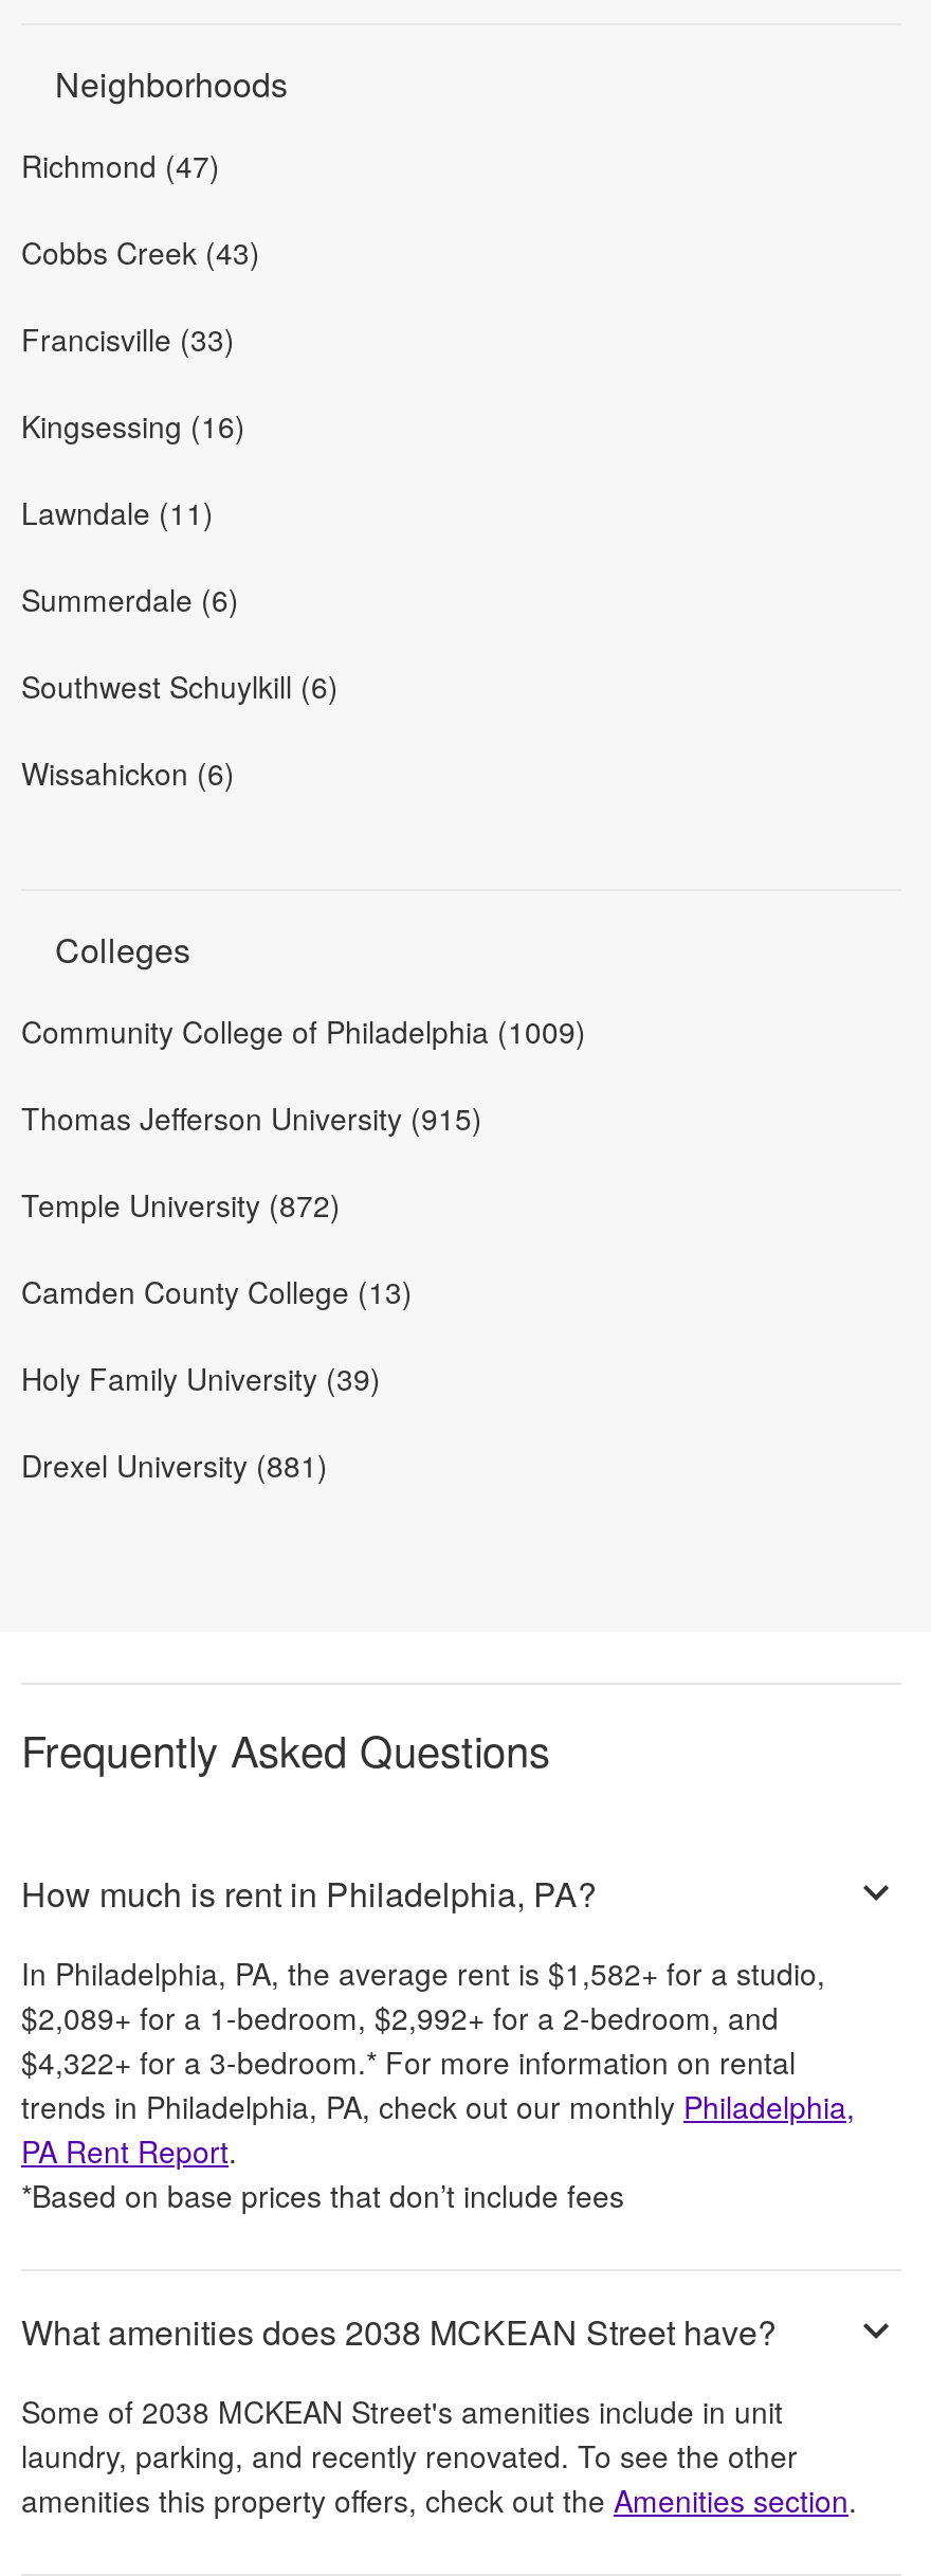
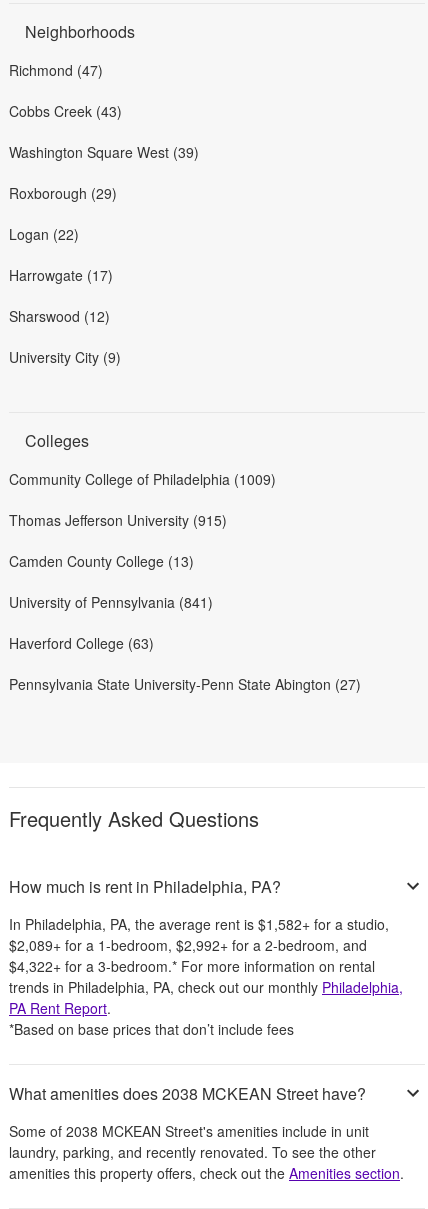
[21,318,235,360] Francisville (33) -> [9,142,199,162] Washington Square West (39)
[21,405,245,447] Kingsessing (16) -> [9,183,117,203] Roxborough (29)
[21,491,214,534] Lawndale (11) -> [9,224,79,244] Logan (22)
[21,578,239,621] Summerdale (6) -> [9,265,113,285] Harrowgate (17)
[21,665,339,707] Southwest Schuylkill (6) -> [9,306,110,326] Sharswood (12)
[21,752,235,794] Wissahickon (6) -> [9,347,121,367] University City (9)
[21,1184,341,1226] Temple University (872) -> none
moved [21,1270,413,1313] -> [9,551,194,571]: Camden County College (13)
[21,1357,381,1486] Holy Family University (39) | Drexel University (881) -> [9,592,361,694] University of Pennsylvania (841) | Haverford College (63) | Pennsylvania State University-Penn State Abington (27)

